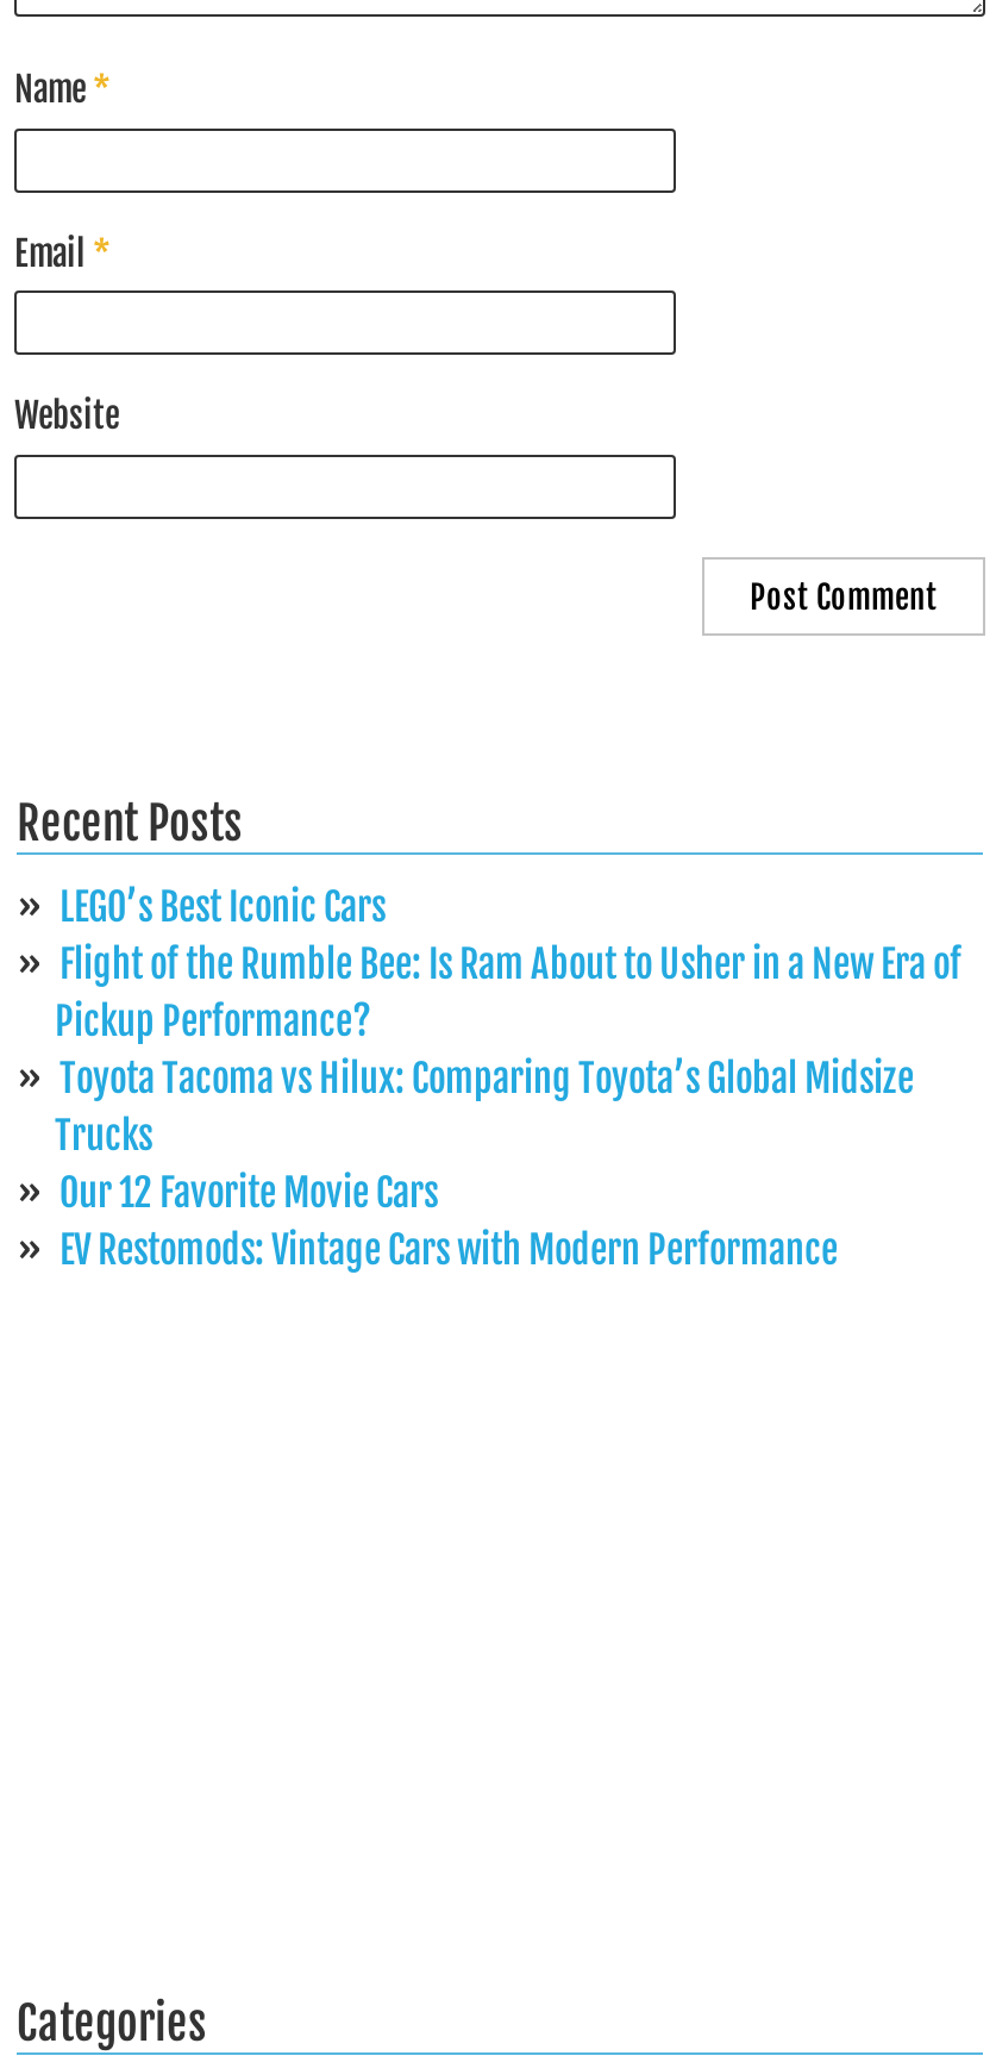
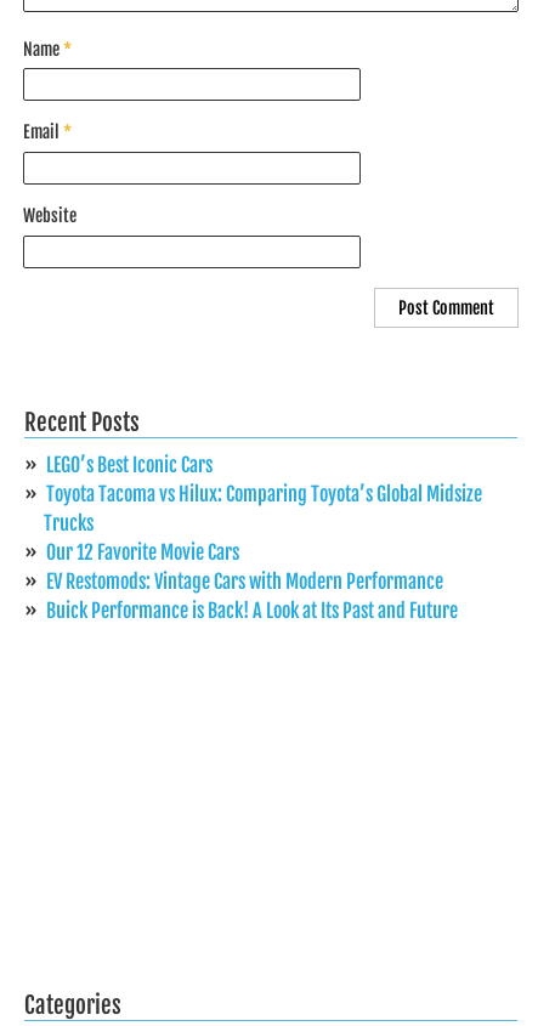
[55,939,961,1044] Flight of the Rumble Bee: Is Ram About to Usher in a New Era of | Pickup Performance? -> none
moved [55,1053,914,1272] -> [44,483,482,594]: Toyota Tacoma vs Hilux: Comparing Toyota’s Global Midsize | Trucks | Our 12 Favorite Movie Cars | EV Restomods: Vintage Cars with Modern Performance
none -> [46,599,458,623] Buick Performance is Back! A Look at Its Past and Future

